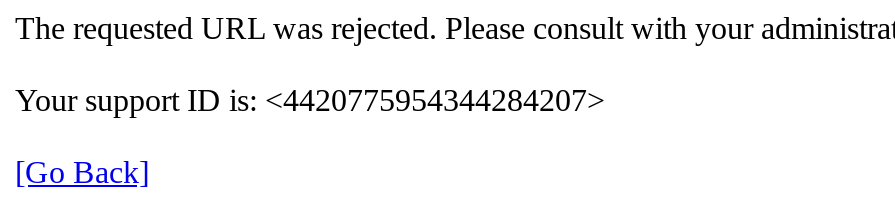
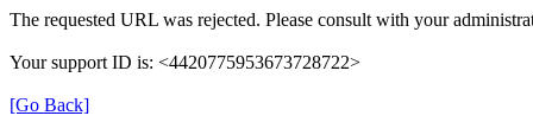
[15,83,605,117] Your support ID is: <4420775954344284207> -> [10,52,360,72] Your support ID is: <4420775953673728722>

